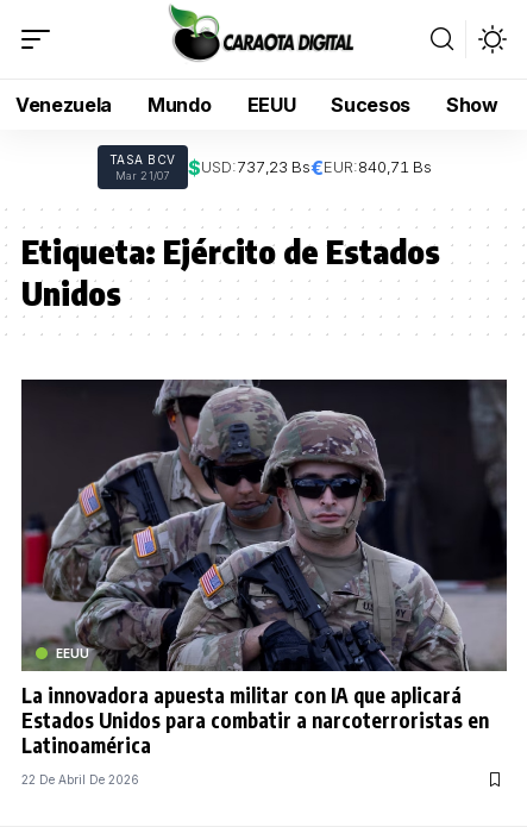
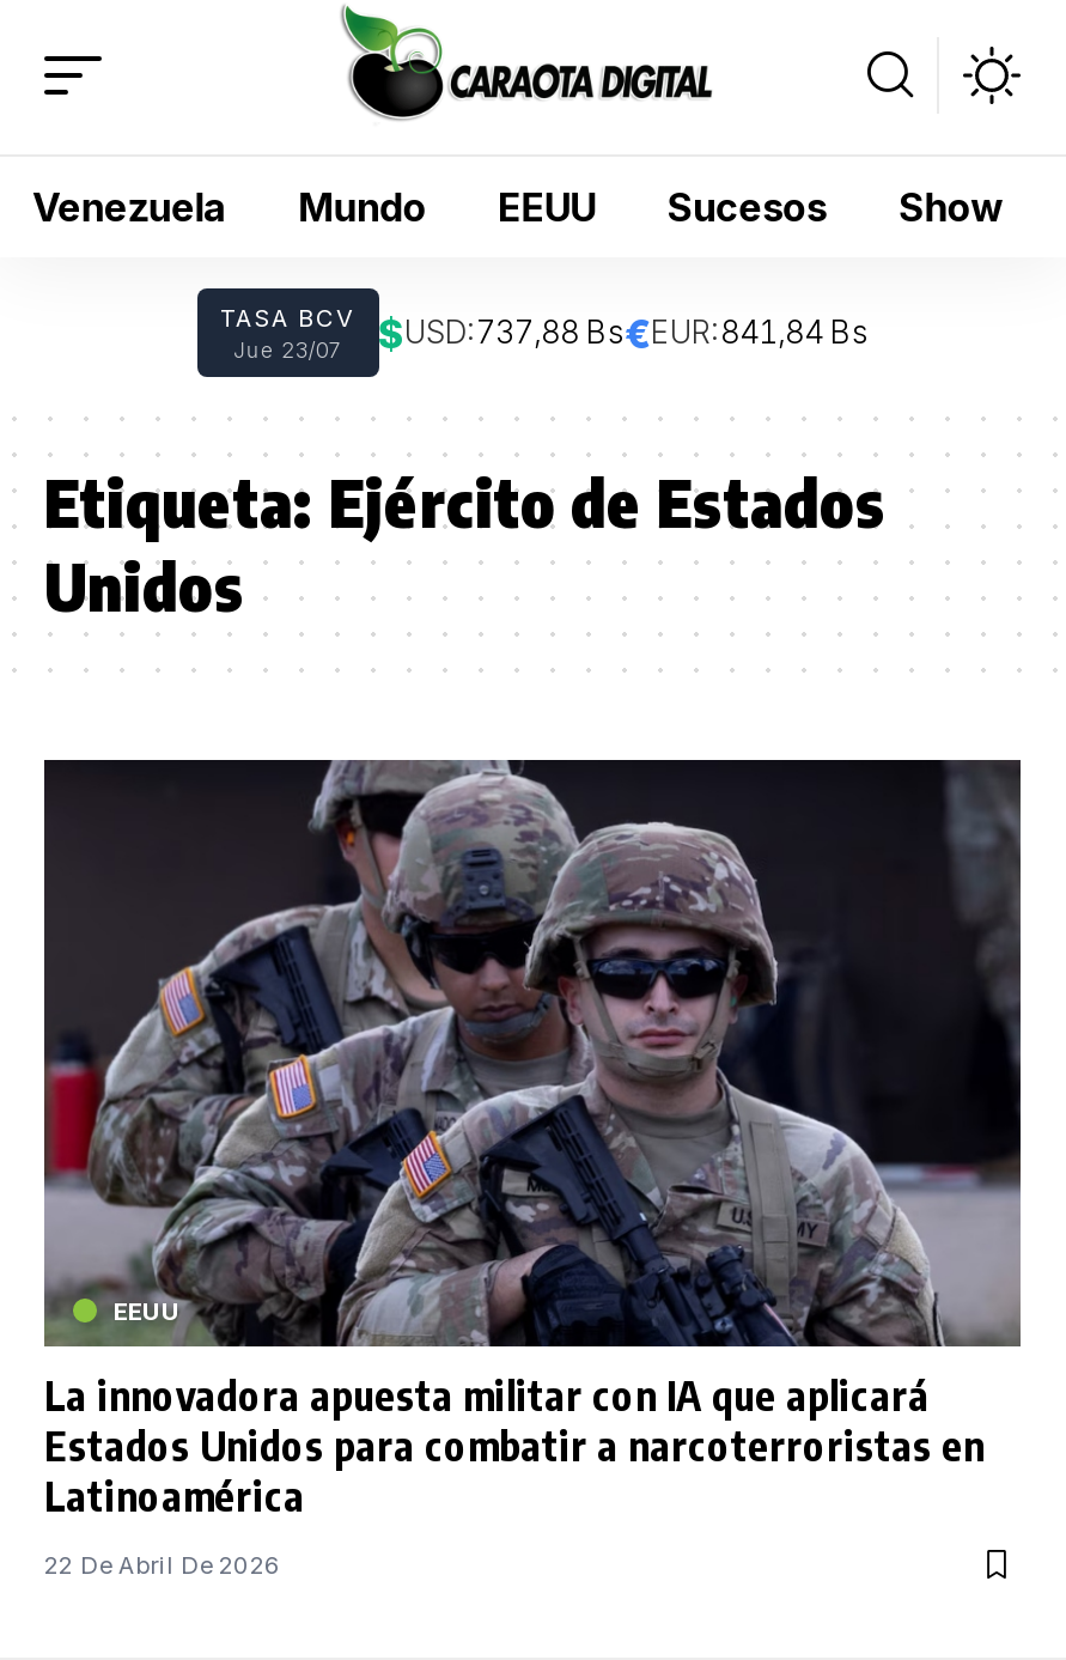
[115,155,431,182] Mar 21/07 | $USD:737,23 Bs€EUR:840,71 Bs -> [234,309,869,363] Jue 23/07 | $USD:737,88 Bs€EUR:841,84 Bs

